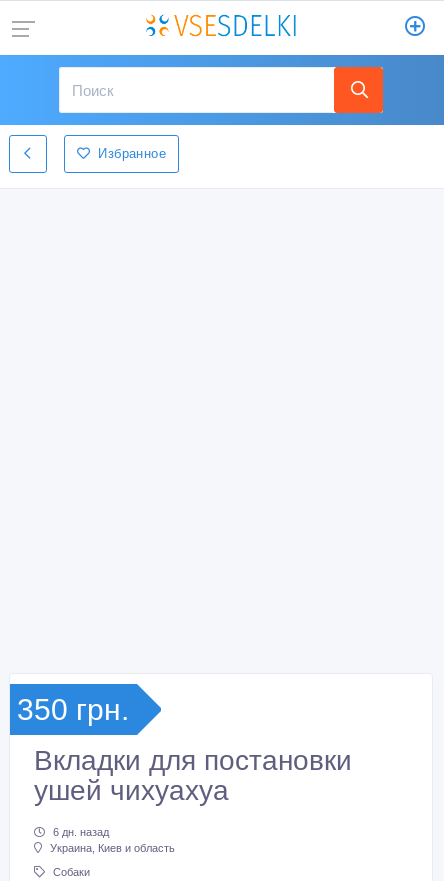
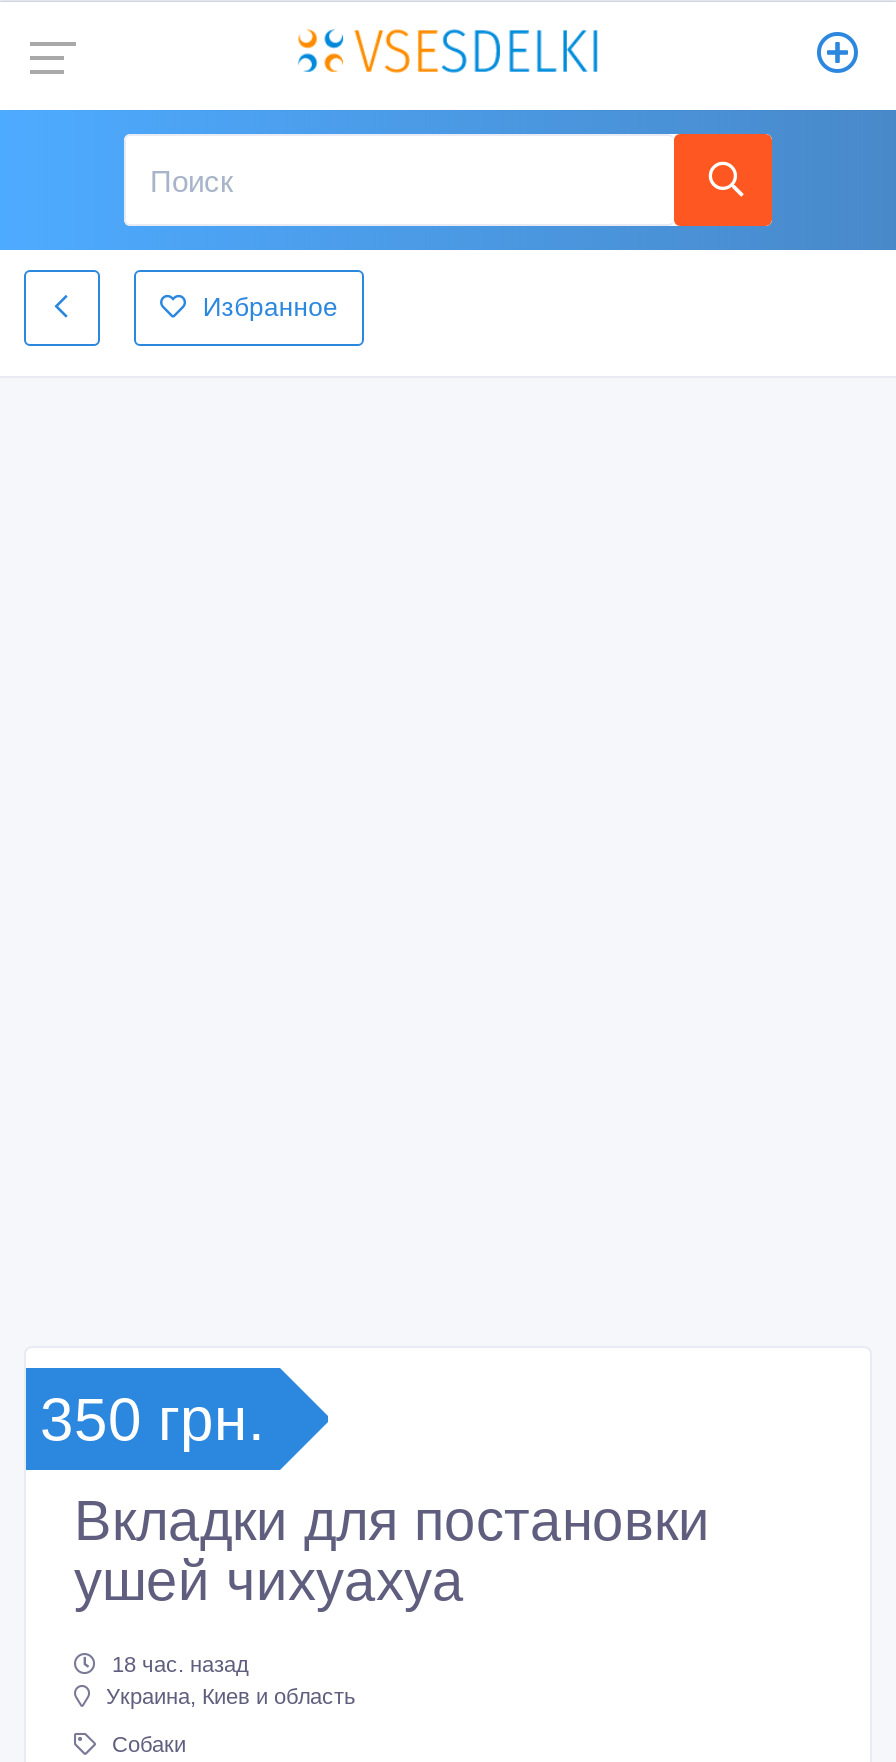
[53,826,109,838] 6 дн. назад -> [112,1653,248,1677] 18 час. назад

